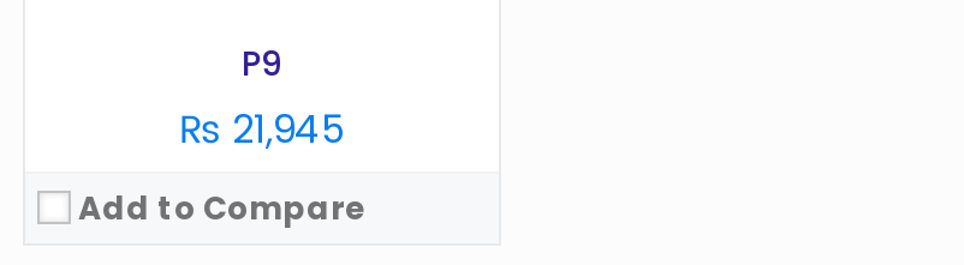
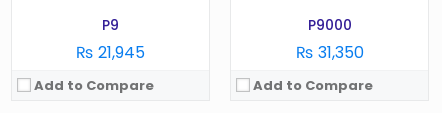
none -> [253,15,373,95] P9000 | ₨ 31,350 | Add to Compare

